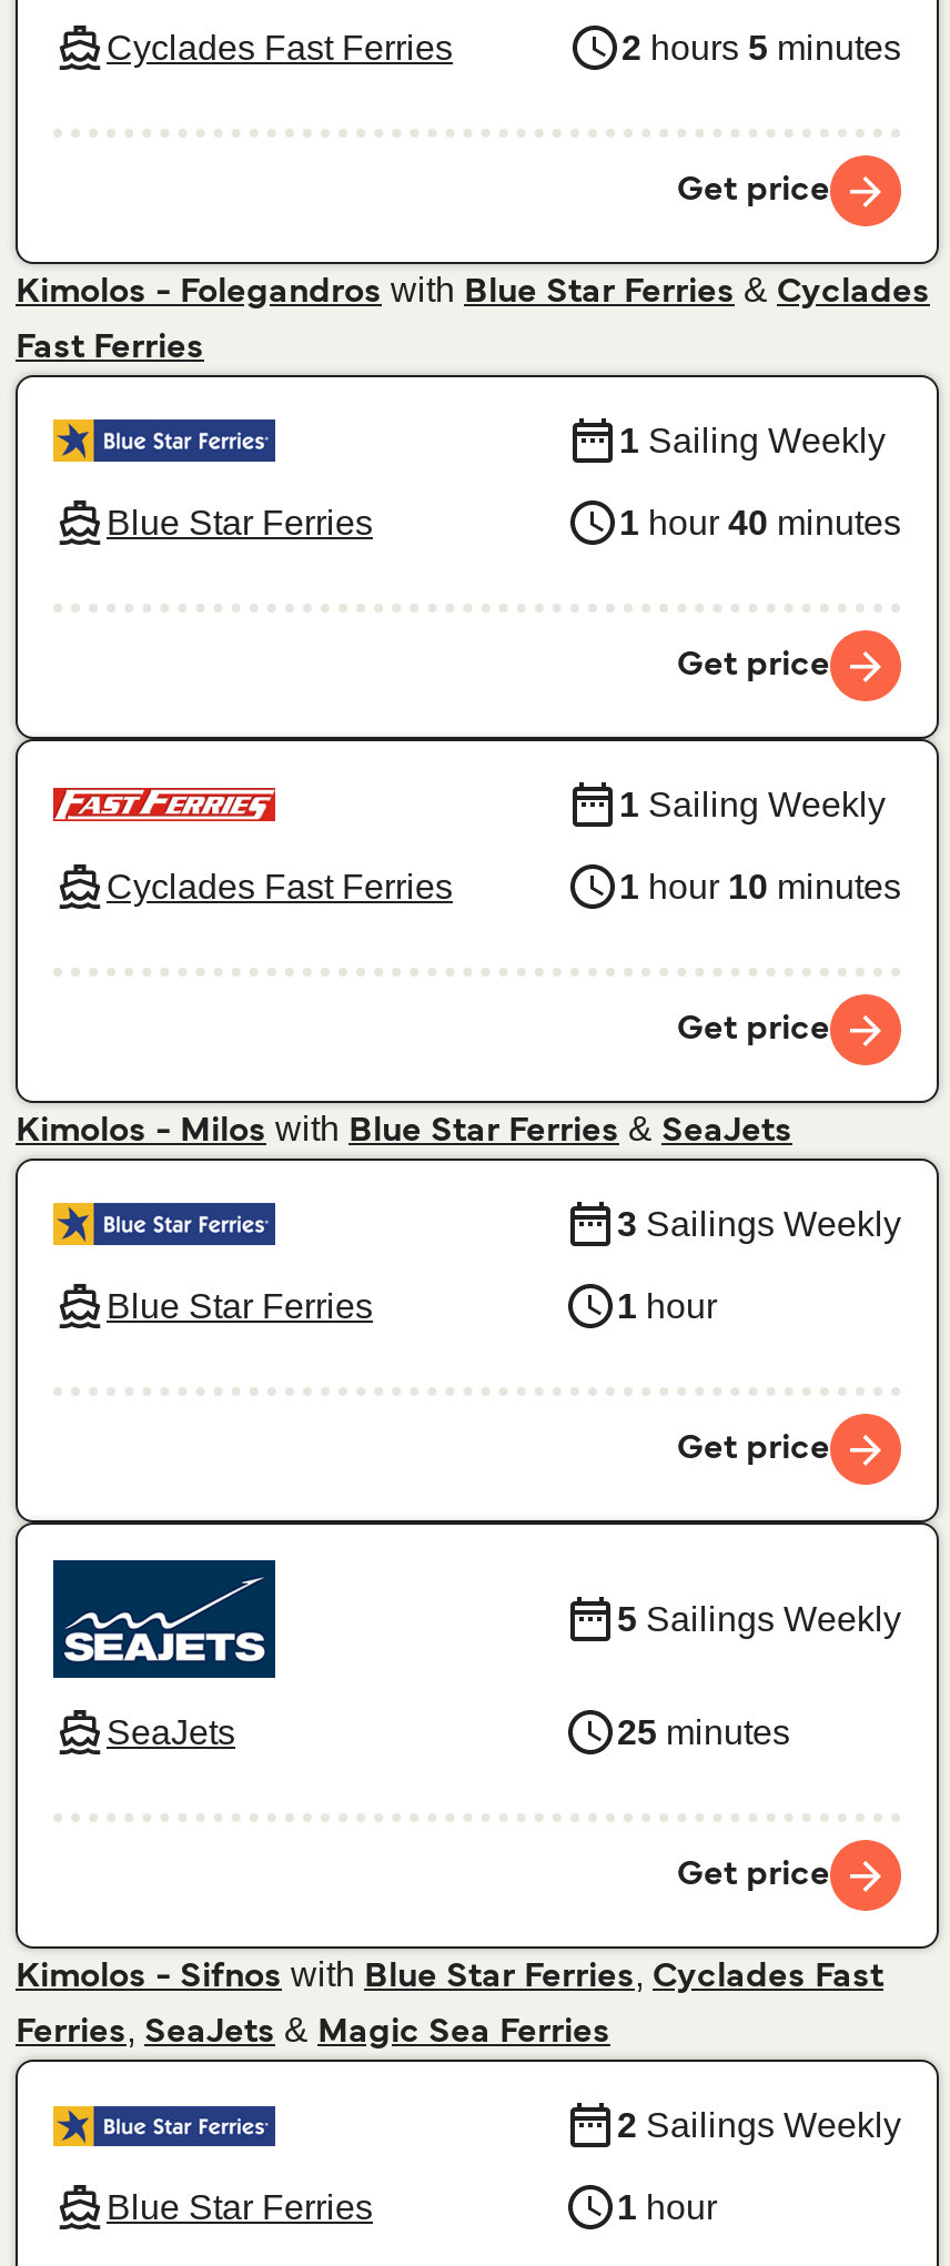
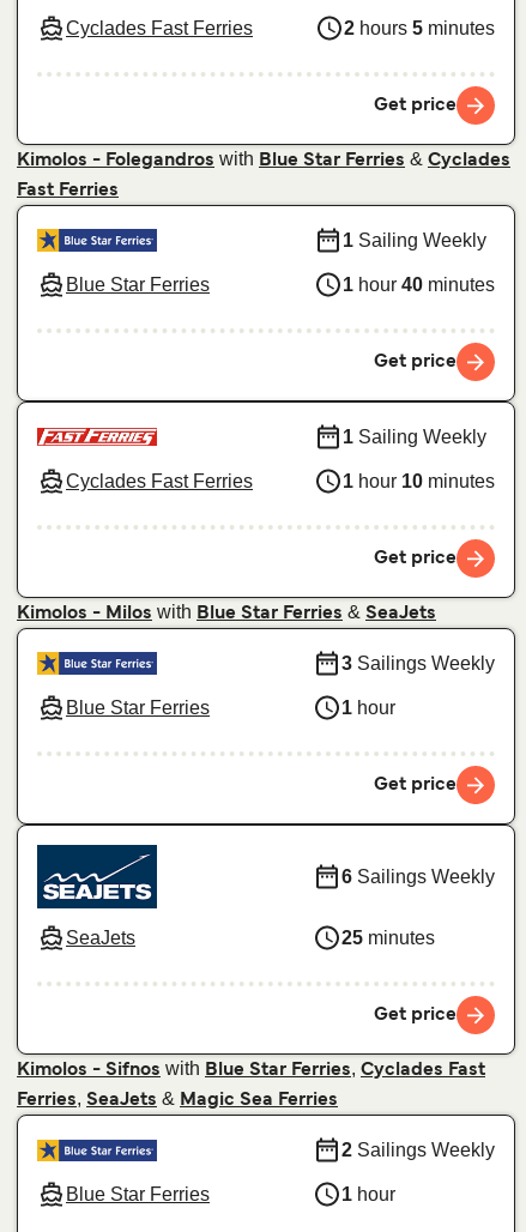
[617,1600,901,1637] 5 Sailings Weekly -> [341,866,495,886] 6 Sailings Weekly

